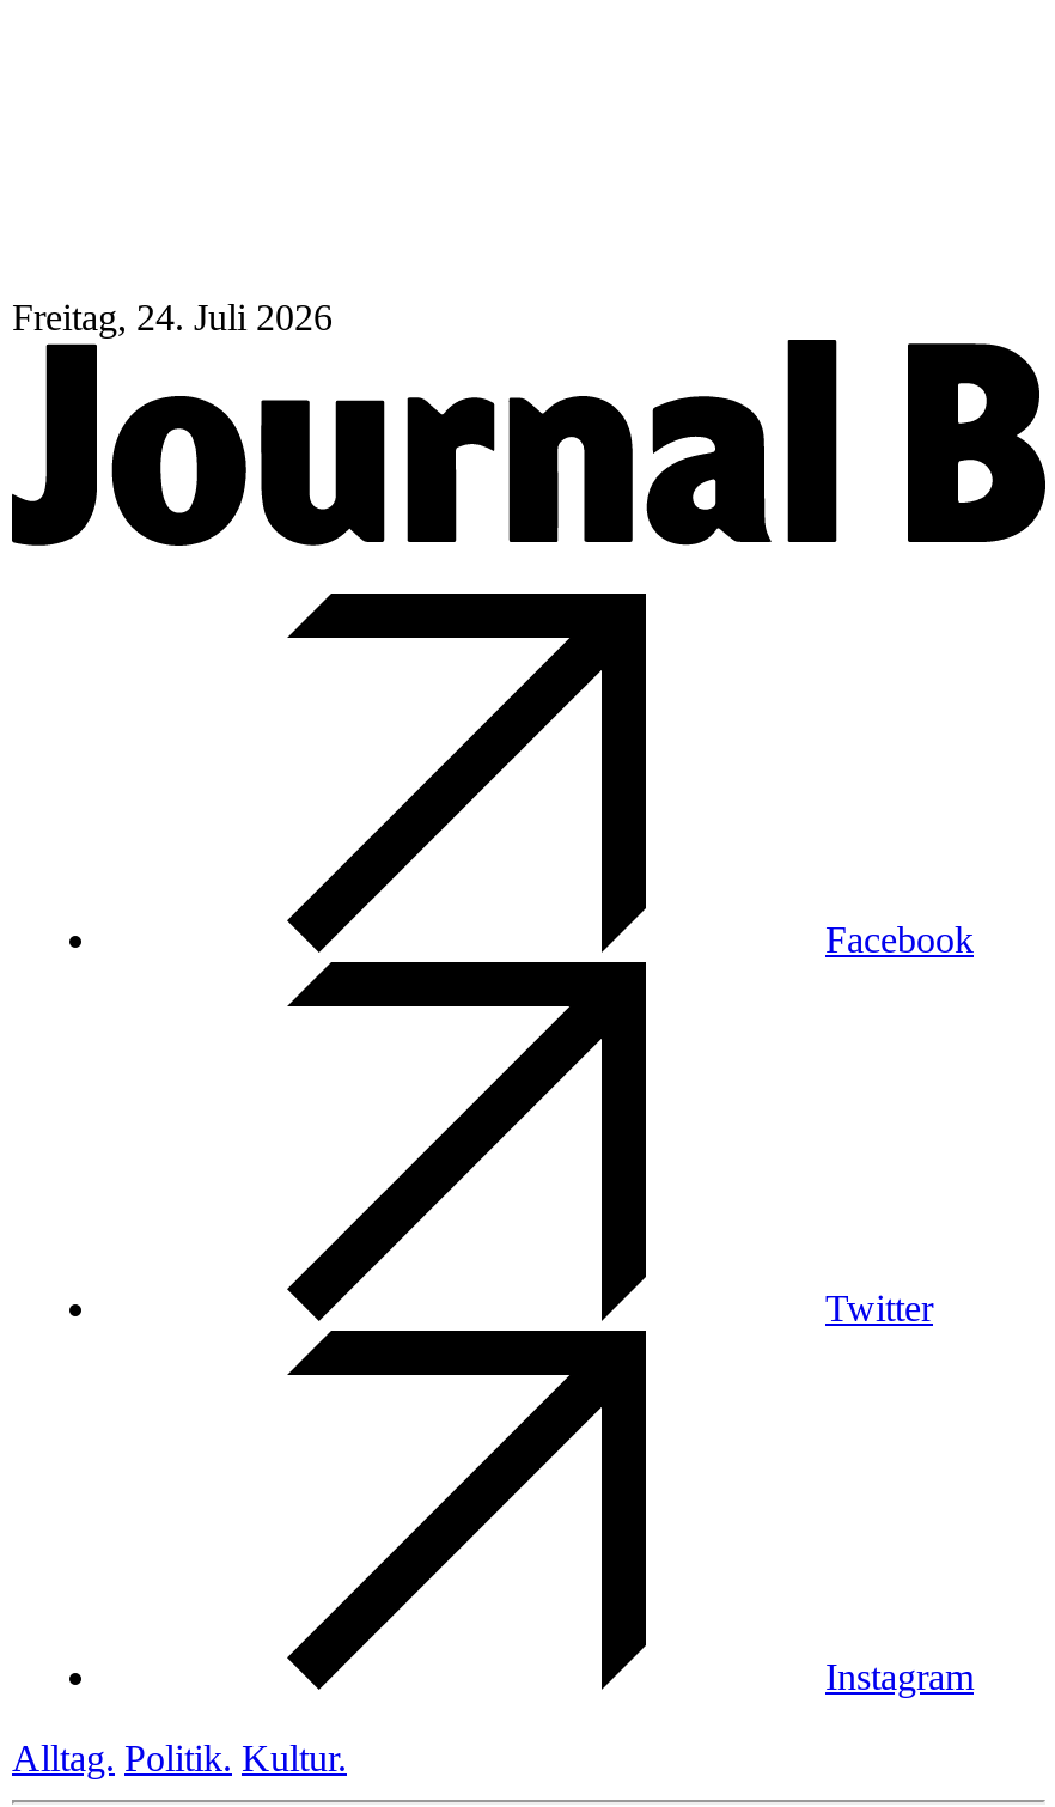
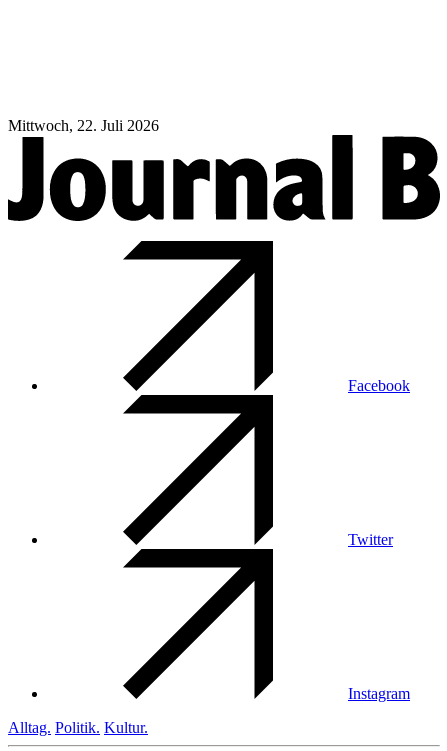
[12,297,333,337] Freitag, 24. Juli 2026 -> [8,117,159,134] Mittwoch, 22. Juli 2026

